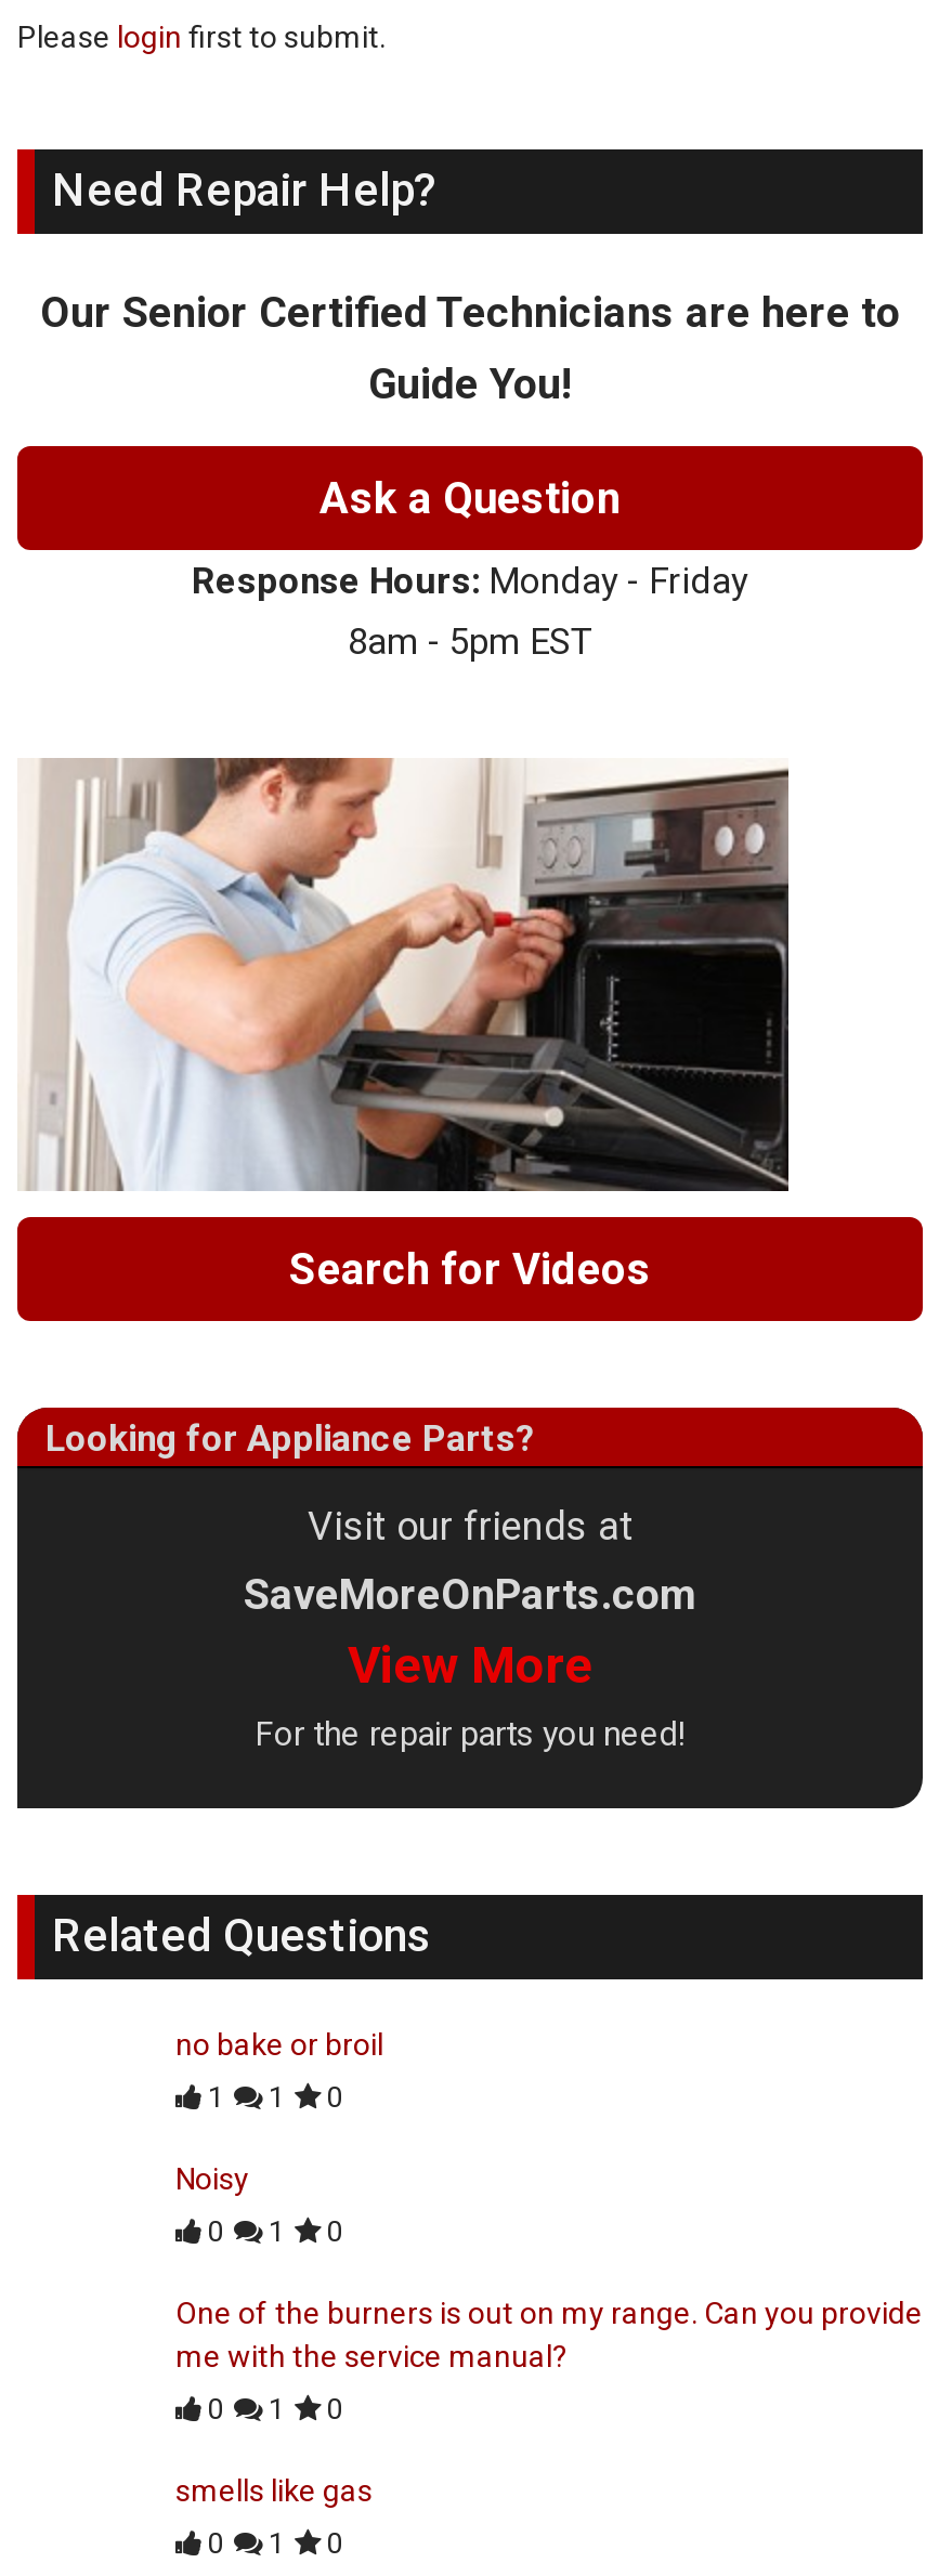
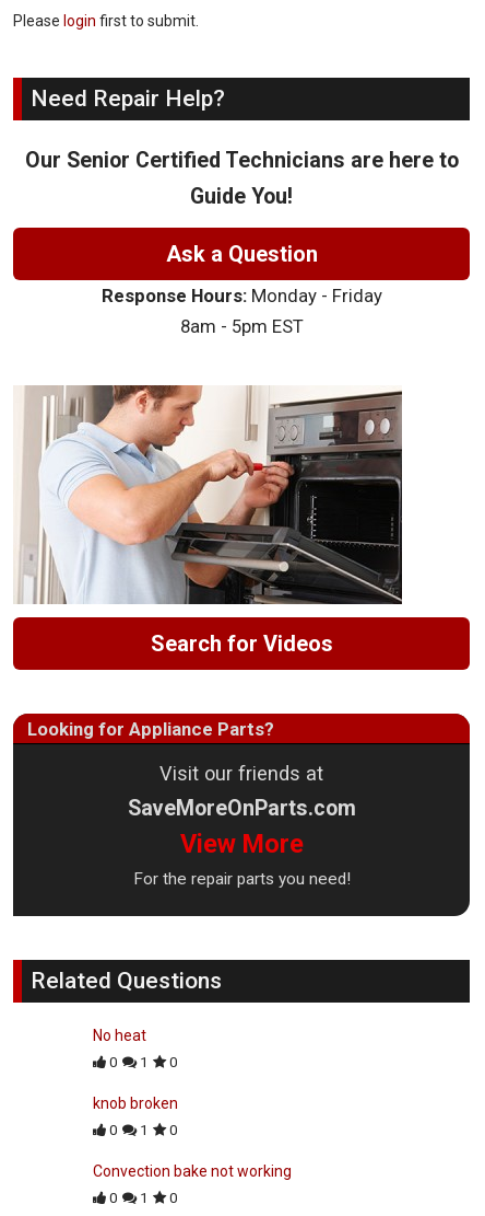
[175,2027,383,2196] no bake or broil | 1 | 1 | 0 | Noisy -> [93,1027,146,1044] No heat
[175,2296,923,2374] One of the burners is out on my range. Can you provide | me with the service manual? -> [93,1095,178,1112] knob broken
[175,2473,373,2508] smells like gas -> [93,1162,292,1180] Convection bake not working

